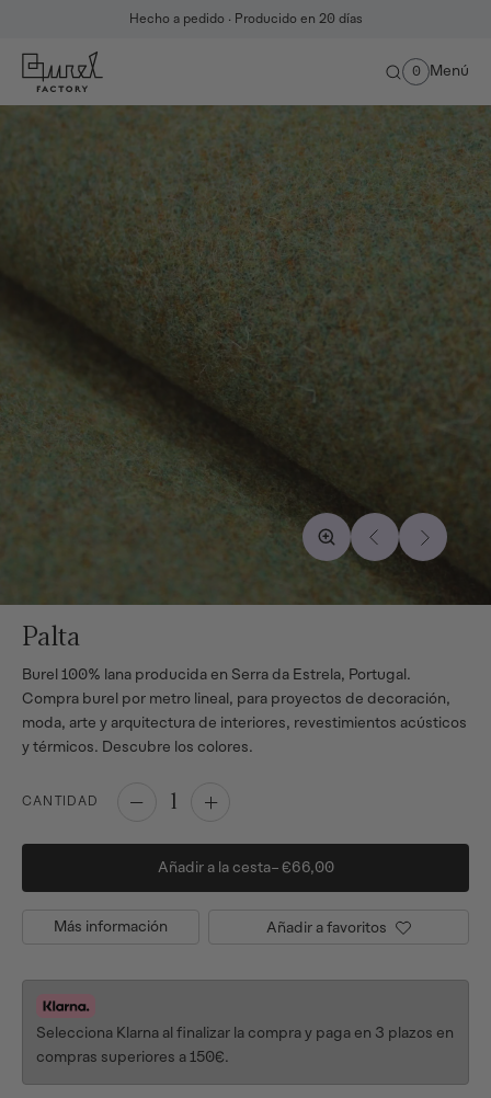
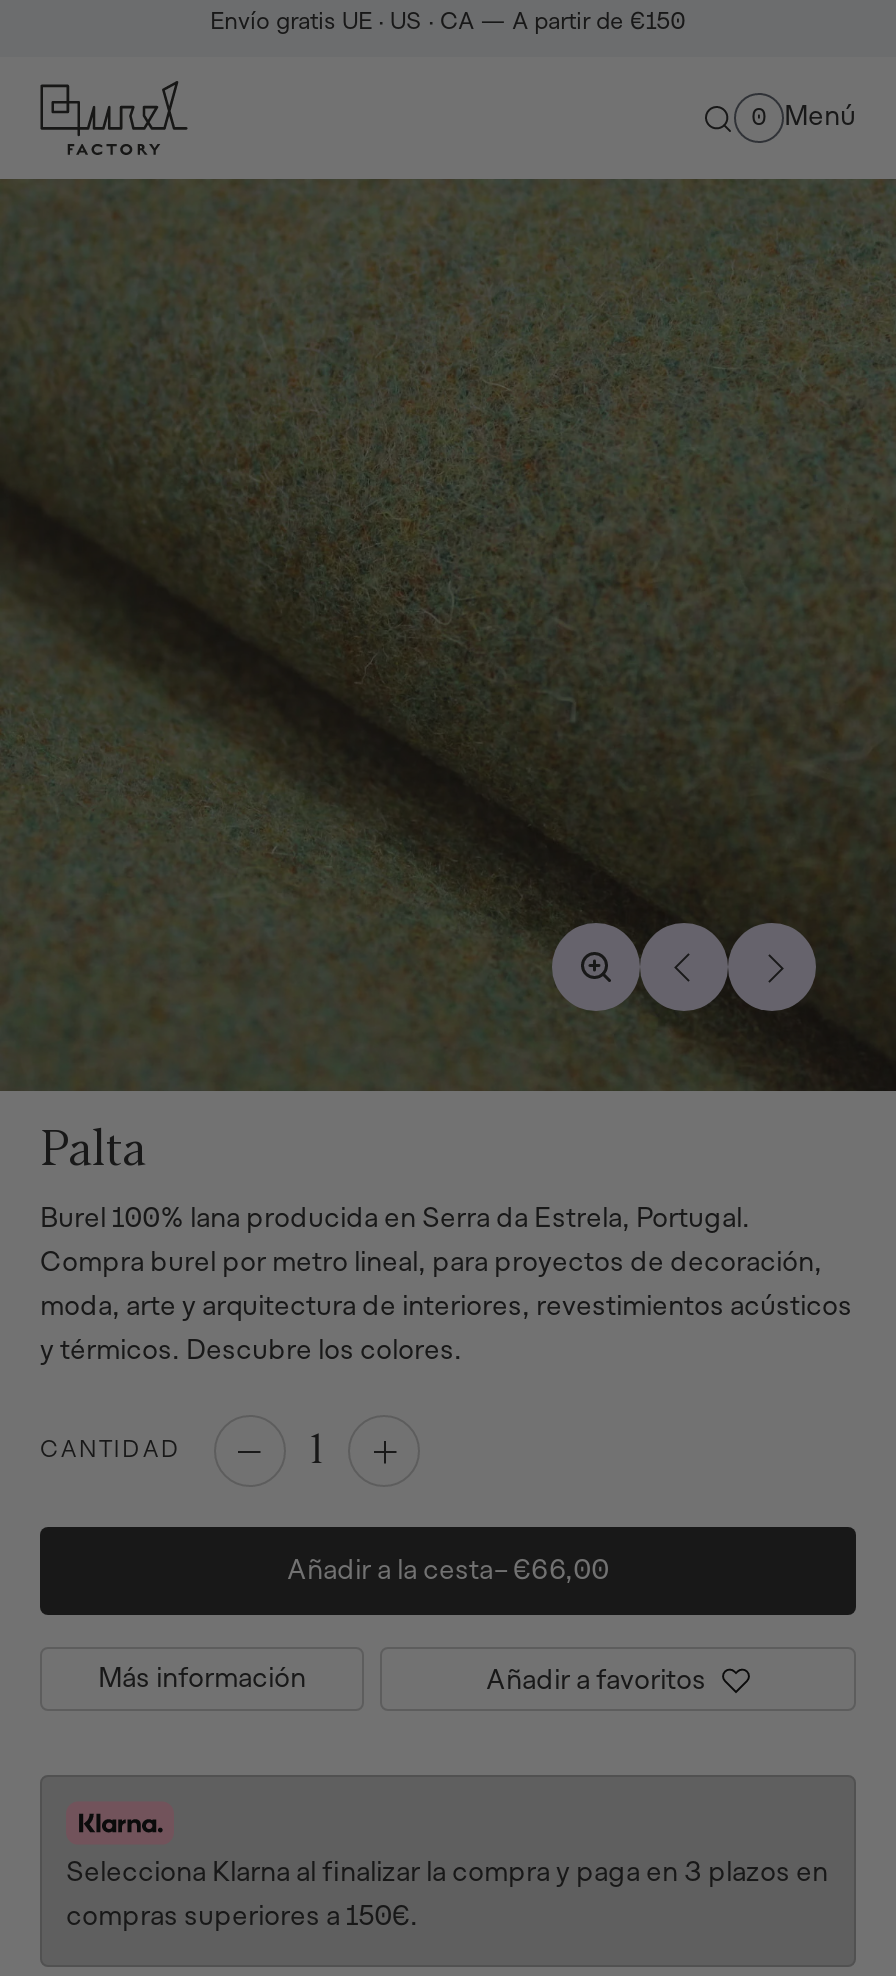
[129,14,362,25] Hecho a pedido · Producido en 20 días -> [210,12,686,32] Envío gratis UE · US · CA — A partir de €150

